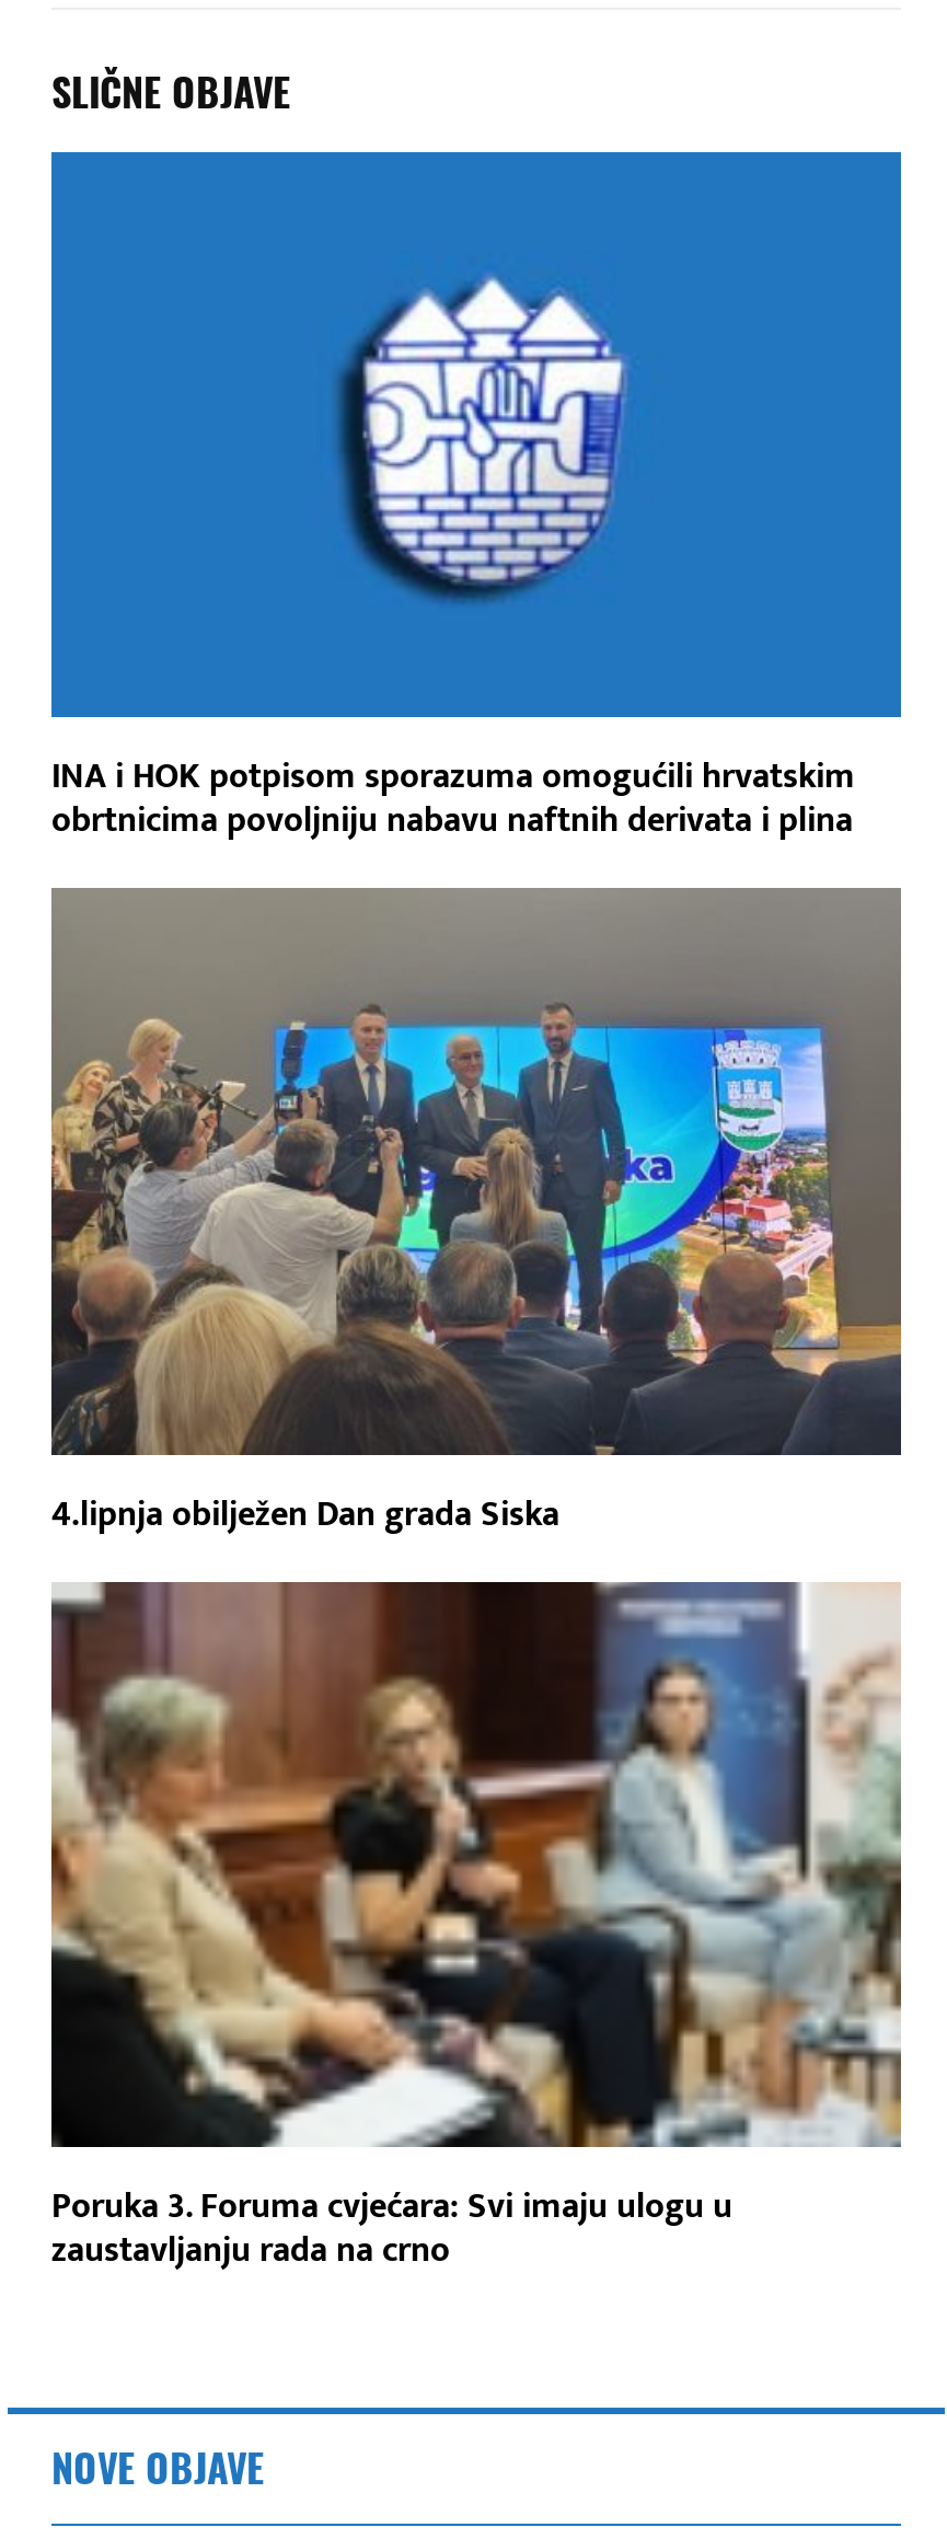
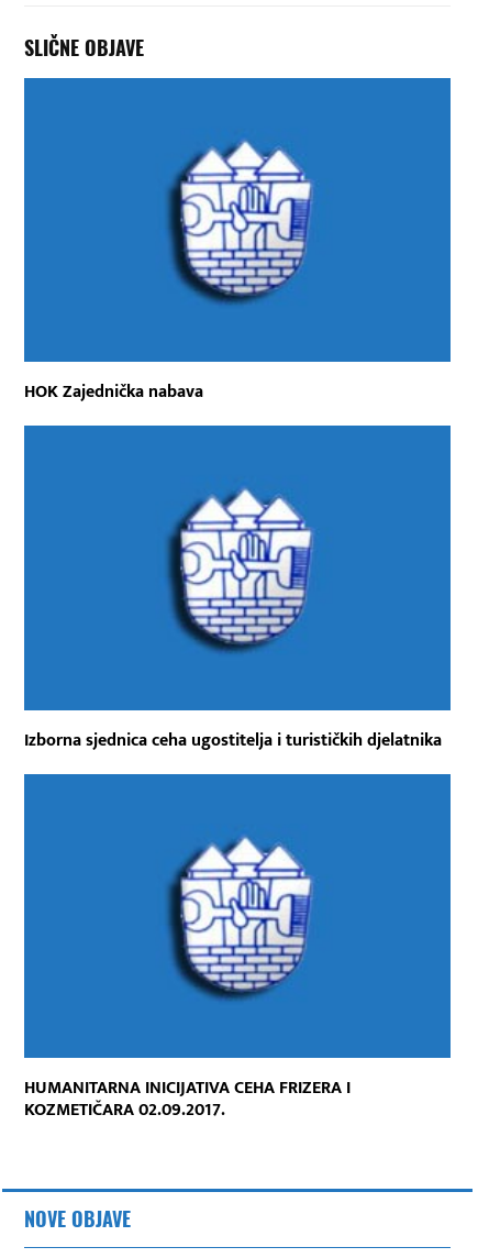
[51,748,855,851] INA i HOK potpisom sporazuma omogućili hrvatskim | obrtnicima povoljniju nabavu naftnih derivata i plina -> [24,377,203,407] HOK Zajednička nabava
[49,886,903,1544] [image] | 4.lipnja obilježen Dan grada Siska -> [23,424,452,755] [image] | Izborna sjednica ceha ugostitelja i turističkih djelatnika
[49,1580,903,2282] [image] | Poruka 3. Foruma cvjećara: Svi imaju ulogu u | zaustavljanju rada na crno -> [23,773,452,1125] [image] | HUMANITARNA INICIJATIVA CEHA FRIZERA I | KOZMETIČARA 02.09.2017.

